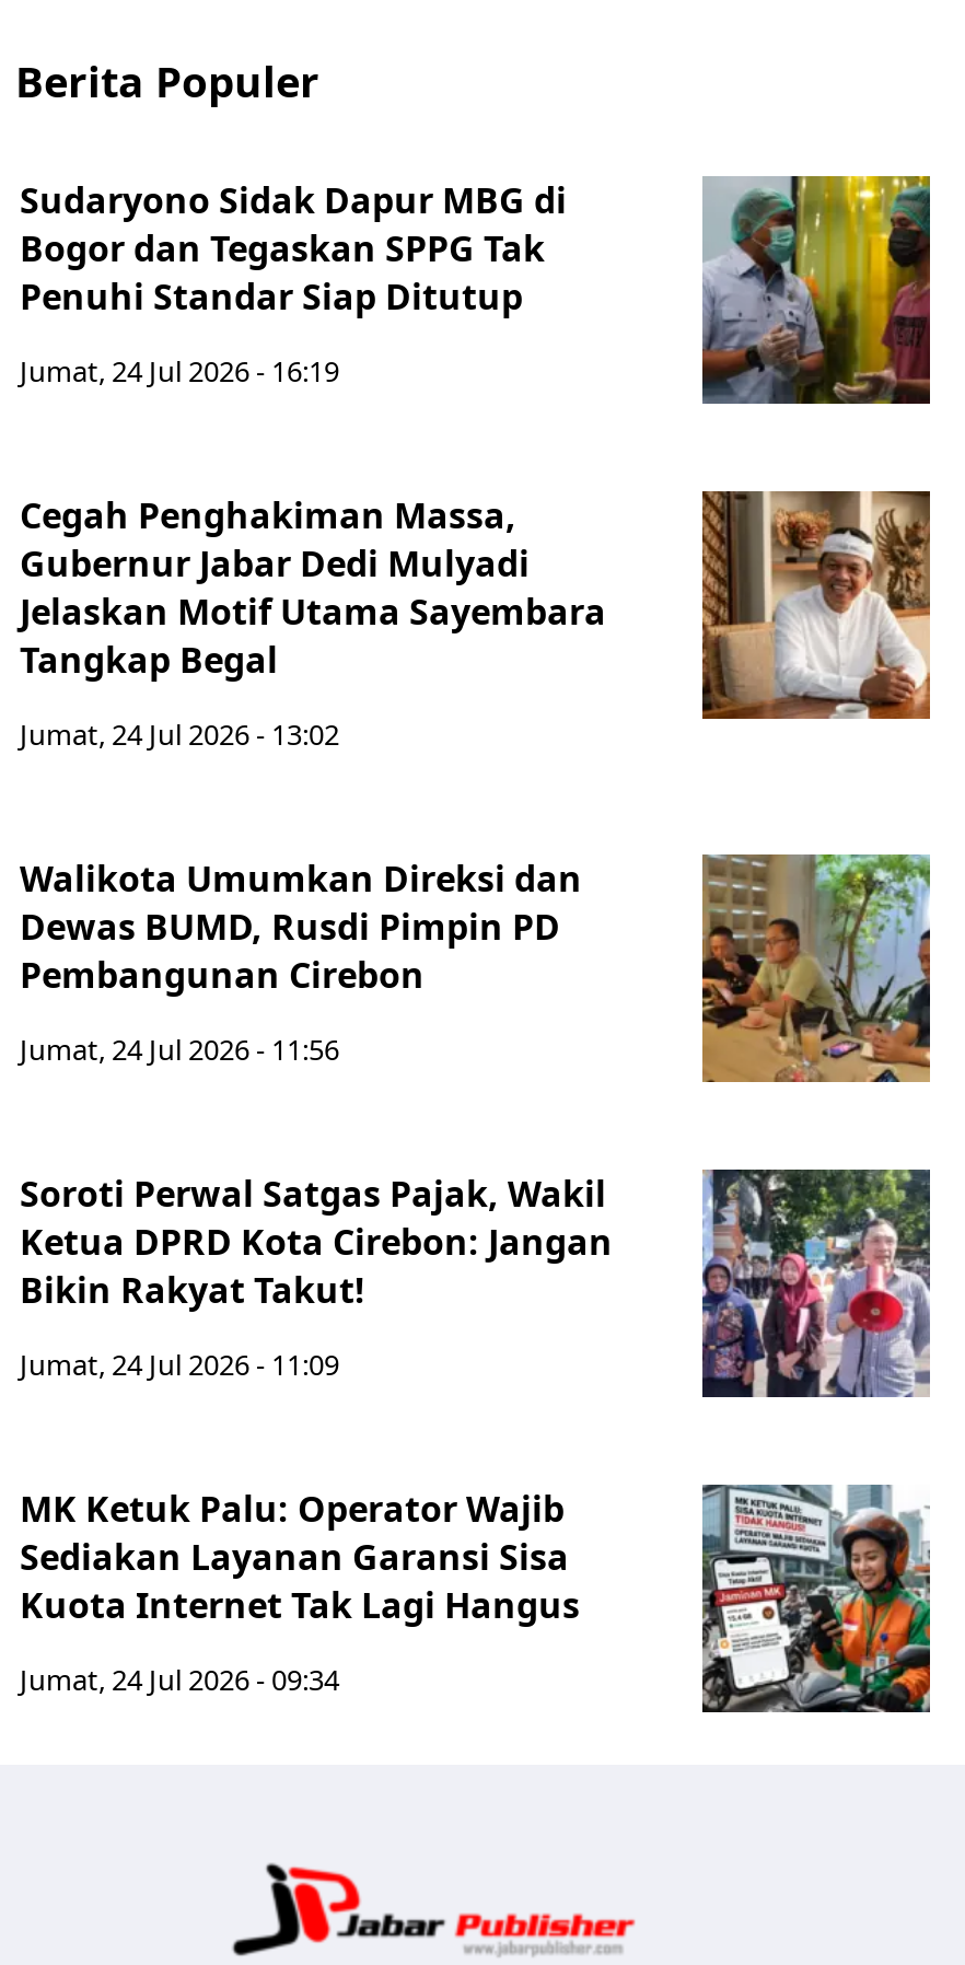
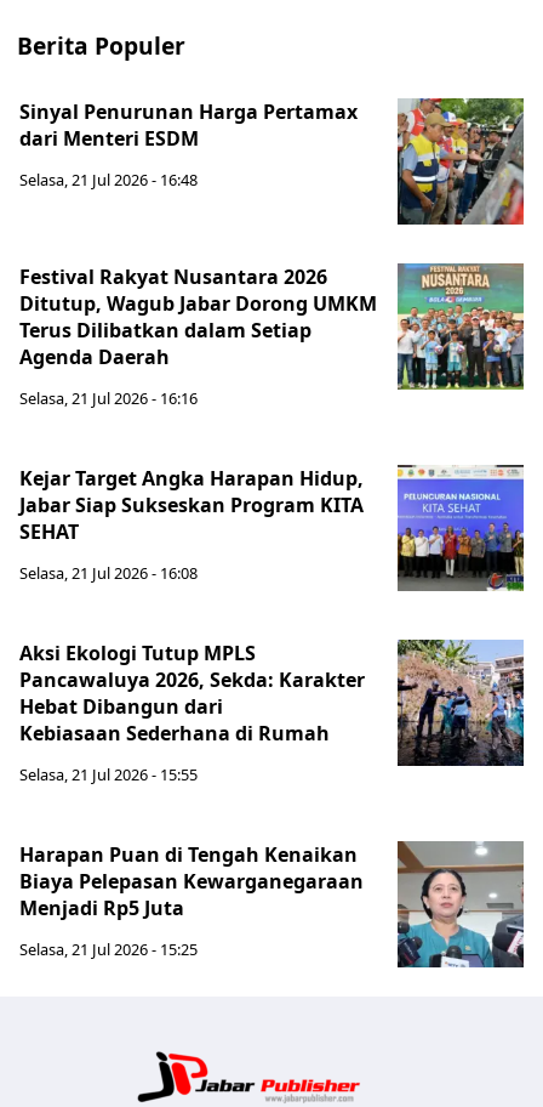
[20,176,567,321] Sudaryono Sidak Dapur MBG di | Bogor dan Tegaskan SPPG Tak | Penuhi Standar Siap Ditutup -> [19,98,358,152] Sinyal Penurunan Harga Pertamax | dari Menteri ESDM
[700,174,932,406] [image] -> [396,97,525,226] [image]
[20,351,339,391] Jumat, 24 Jul 2026 - 16:19 -> [19,169,198,191] Selasa, 21 Jul 2026 - 16:48
[700,474,932,721] [image] -> [396,262,525,399] [image]
[20,491,606,684] Cegah Penghakiman Massa, | Gubernur Jabar Dedi Mulyadi | Jelaskan Motif Utama Sayembara | Tangkap Begal -> [19,263,377,370] Festival Rakyat Nusantara 2026 | Ditutup, Wagub Jabar Dorong UMKM | Terus Dilibatkan dalam Setiap | Agenda Daerah
[20,714,339,754] Jumat, 24 Jul 2026 - 13:02 -> [19,387,198,409] Selasa, 21 Jul 2026 - 16:16
[700,837,932,1084] [image] -> [396,464,525,601] [image]
[20,854,582,999] Walikota Umumkan Direksi dan | Dewas BUMD, Rusdi Pimpin PD | Pembangunan Cirebon -> [19,465,364,545] Kejar Target Angka Harapan Hidup, | Jabar Siap Sukseskan Program KITA | SEHAT
[20,1030,339,1069] Jumat, 24 Jul 2026 - 11:56 -> [19,562,198,584] Selasa, 21 Jul 2026 - 16:08
[20,1152,930,1399] [image] | Soroti Perwal Satgas Pajak, Wakil | Ketua DPRD Kota Cirebon: Jangan | Bikin Rakyat Takut! -> [19,638,525,776] [image] | Aksi Ekologi Tutup MPLS | Pancawaluya 2026, Sekda: Karakter | Hebat Dibangun dari | Kebiasaan Sederhana di Rumah
[20,1345,339,1384] Jumat, 24 Jul 2026 - 11:09 -> [19,763,198,785] Selasa, 21 Jul 2026 - 15:55
[20,1485,580,1629] MK Ketuk Palu: Operator Wajib | Sediakan Layanan Garansi Sisa | Kuota Internet Tak Lagi Hangus -> [19,841,364,921] Harapan Puan di Tengah Kenaikan | Biaya Pelepasan Kewarganegaraan | Menjadi Rp5 Juta
[700,1485,932,1714] [image] -> [396,841,525,969] [image]
[20,1660,339,1699] Jumat, 24 Jul 2026 - 09:34 -> [19,938,198,960] Selasa, 21 Jul 2026 - 15:25

